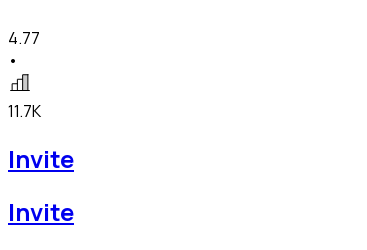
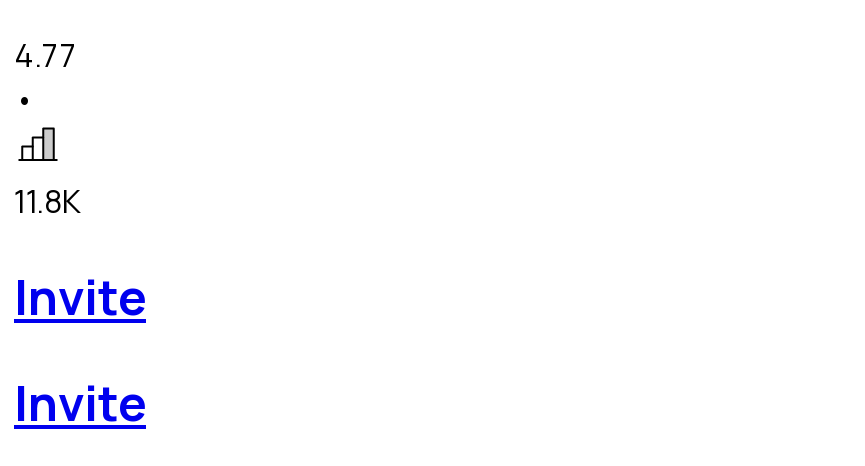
[8,100,41,122] 11.7K -> [14,179,80,223] 11.8K

